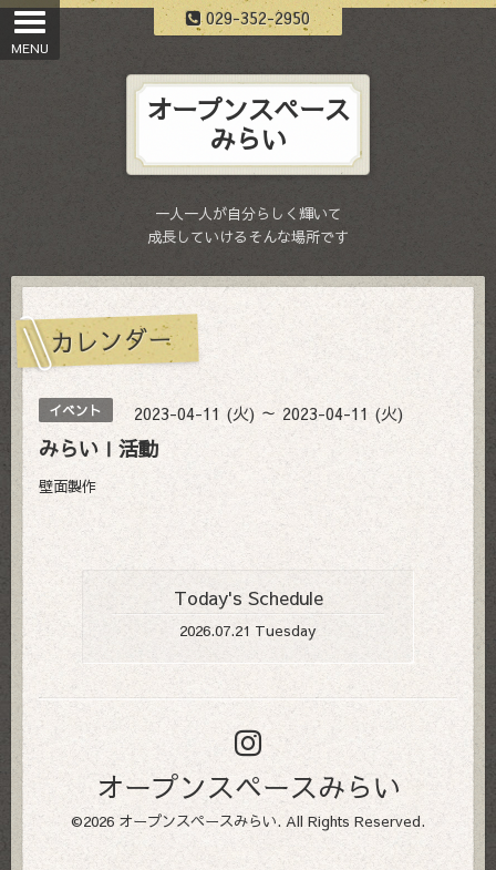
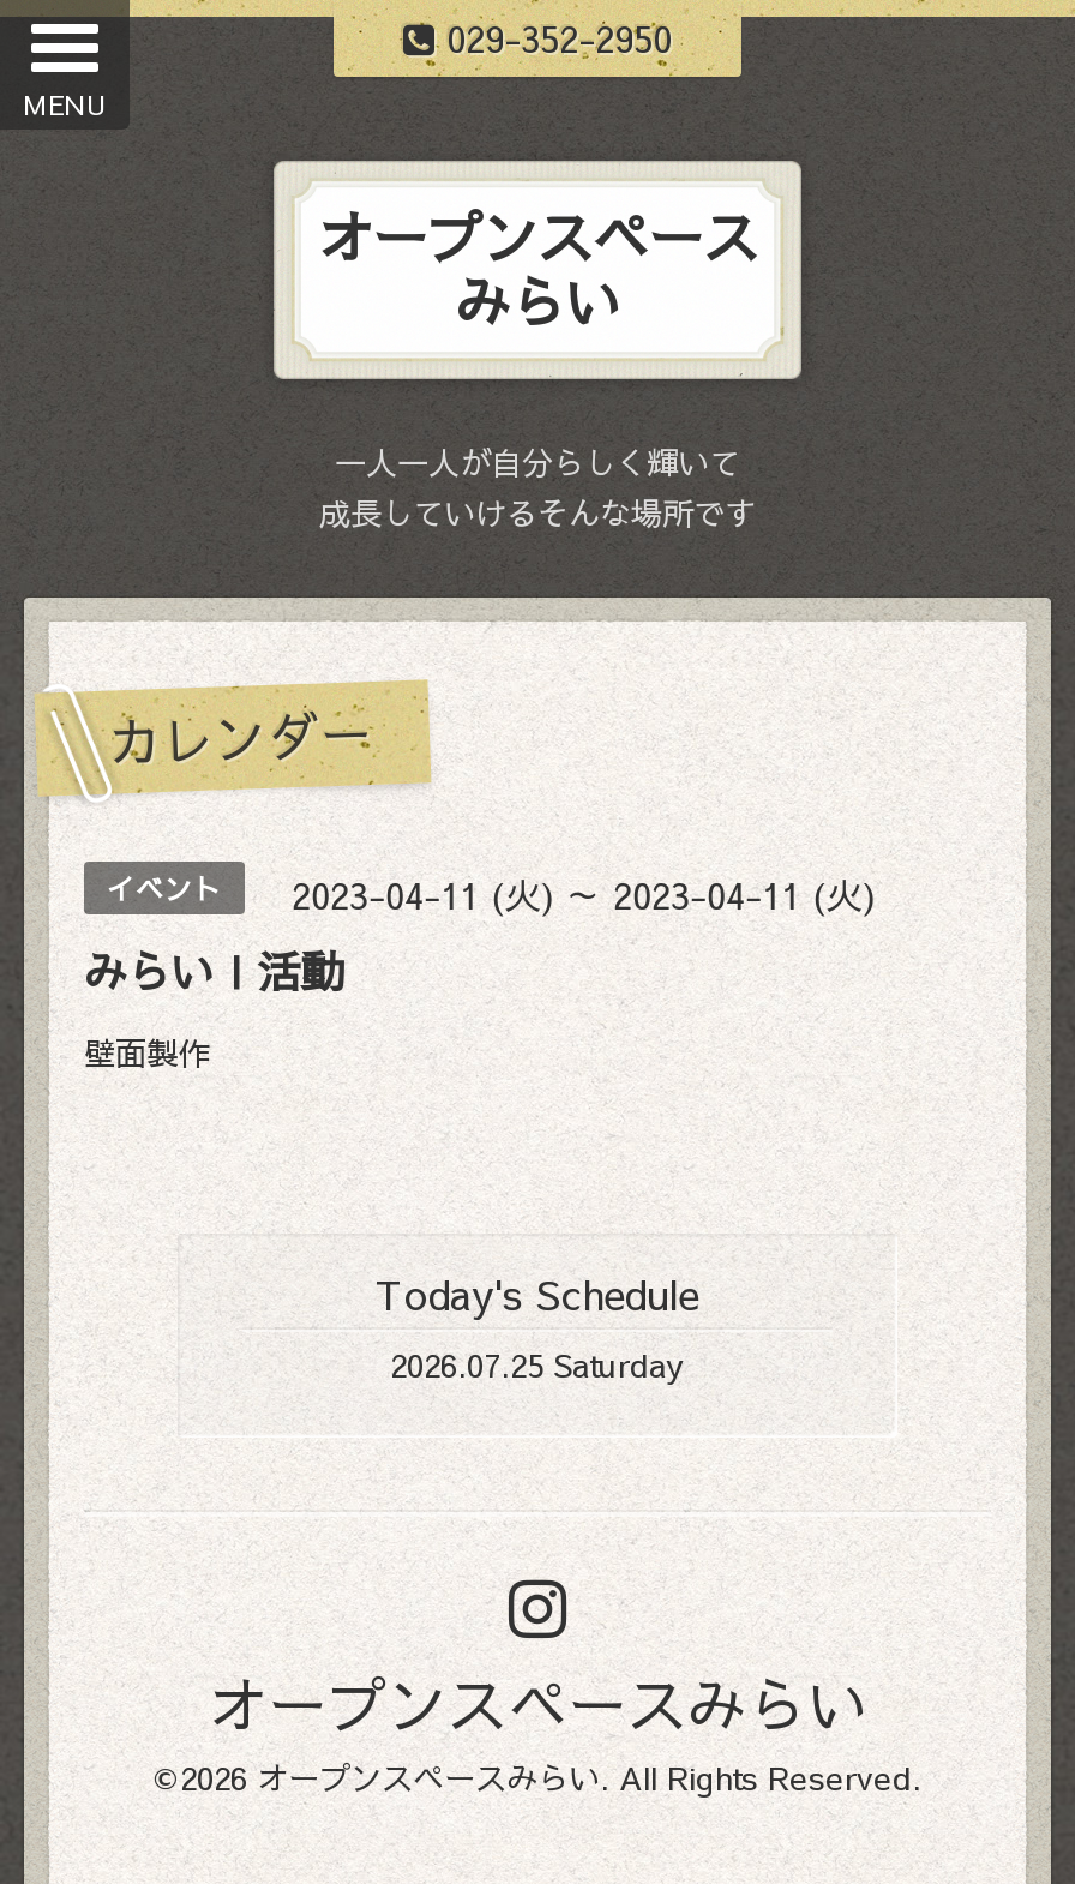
[179,620,317,641] 2026.07.21 Tuesday -> [390,1342,685,1387] 2026.07.25 Saturday

